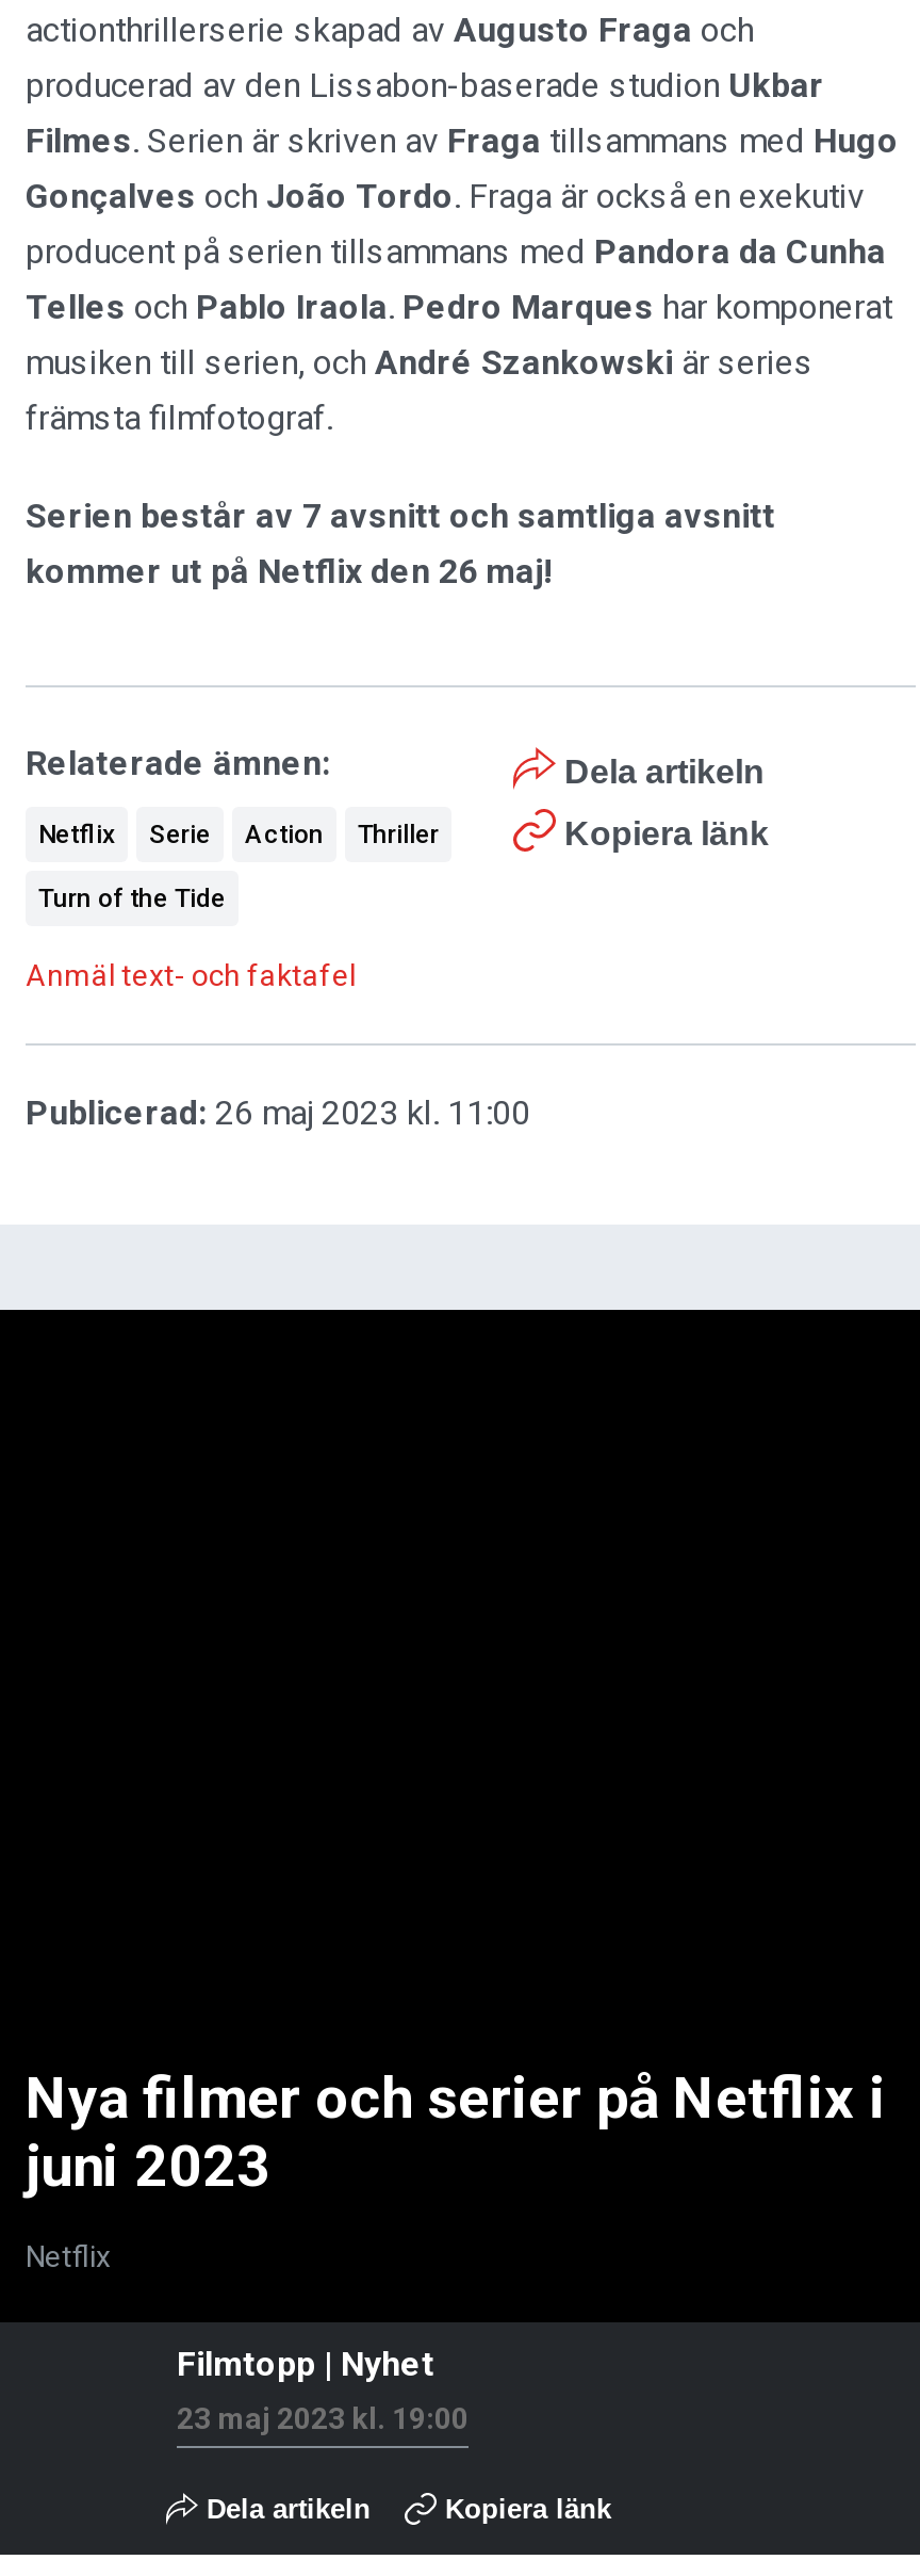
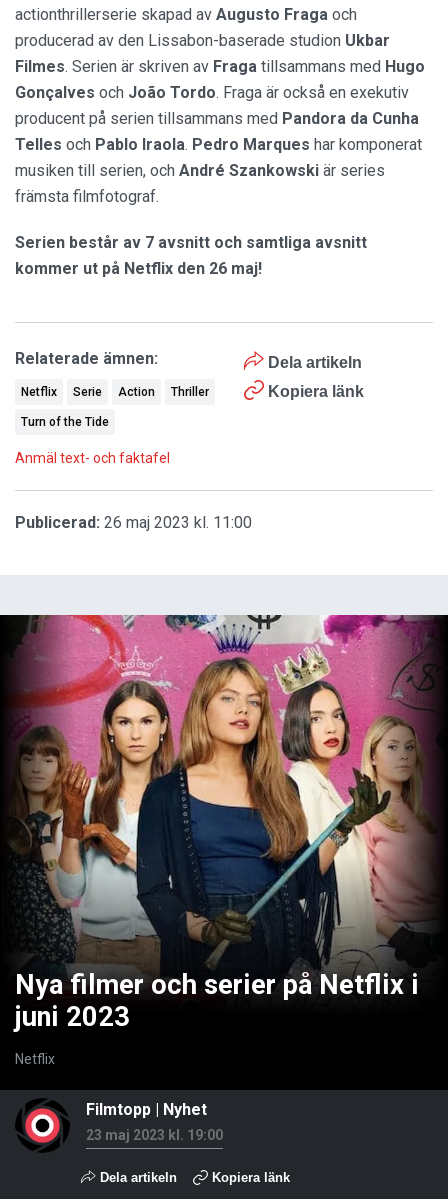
none -> [10,614,437,966] [image]
none -> [16,1099,69,1152] [image]

